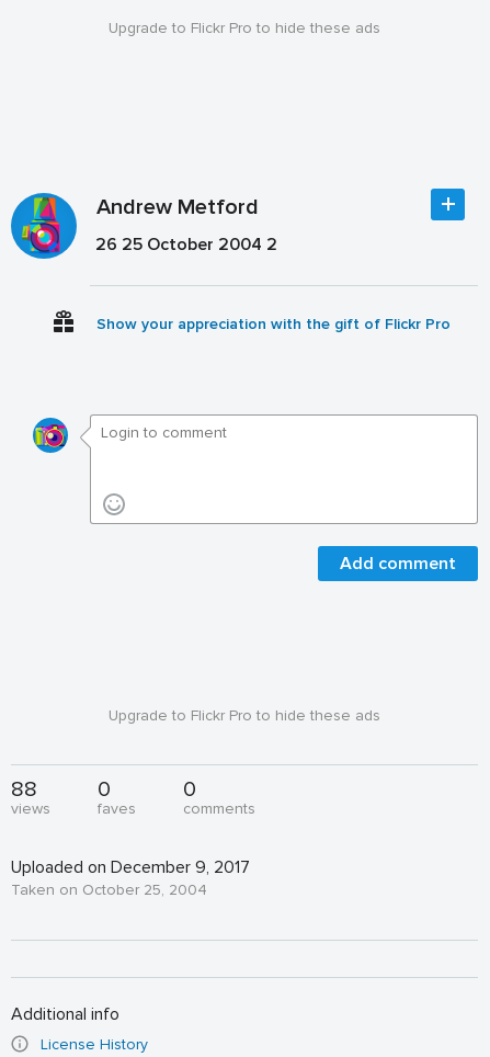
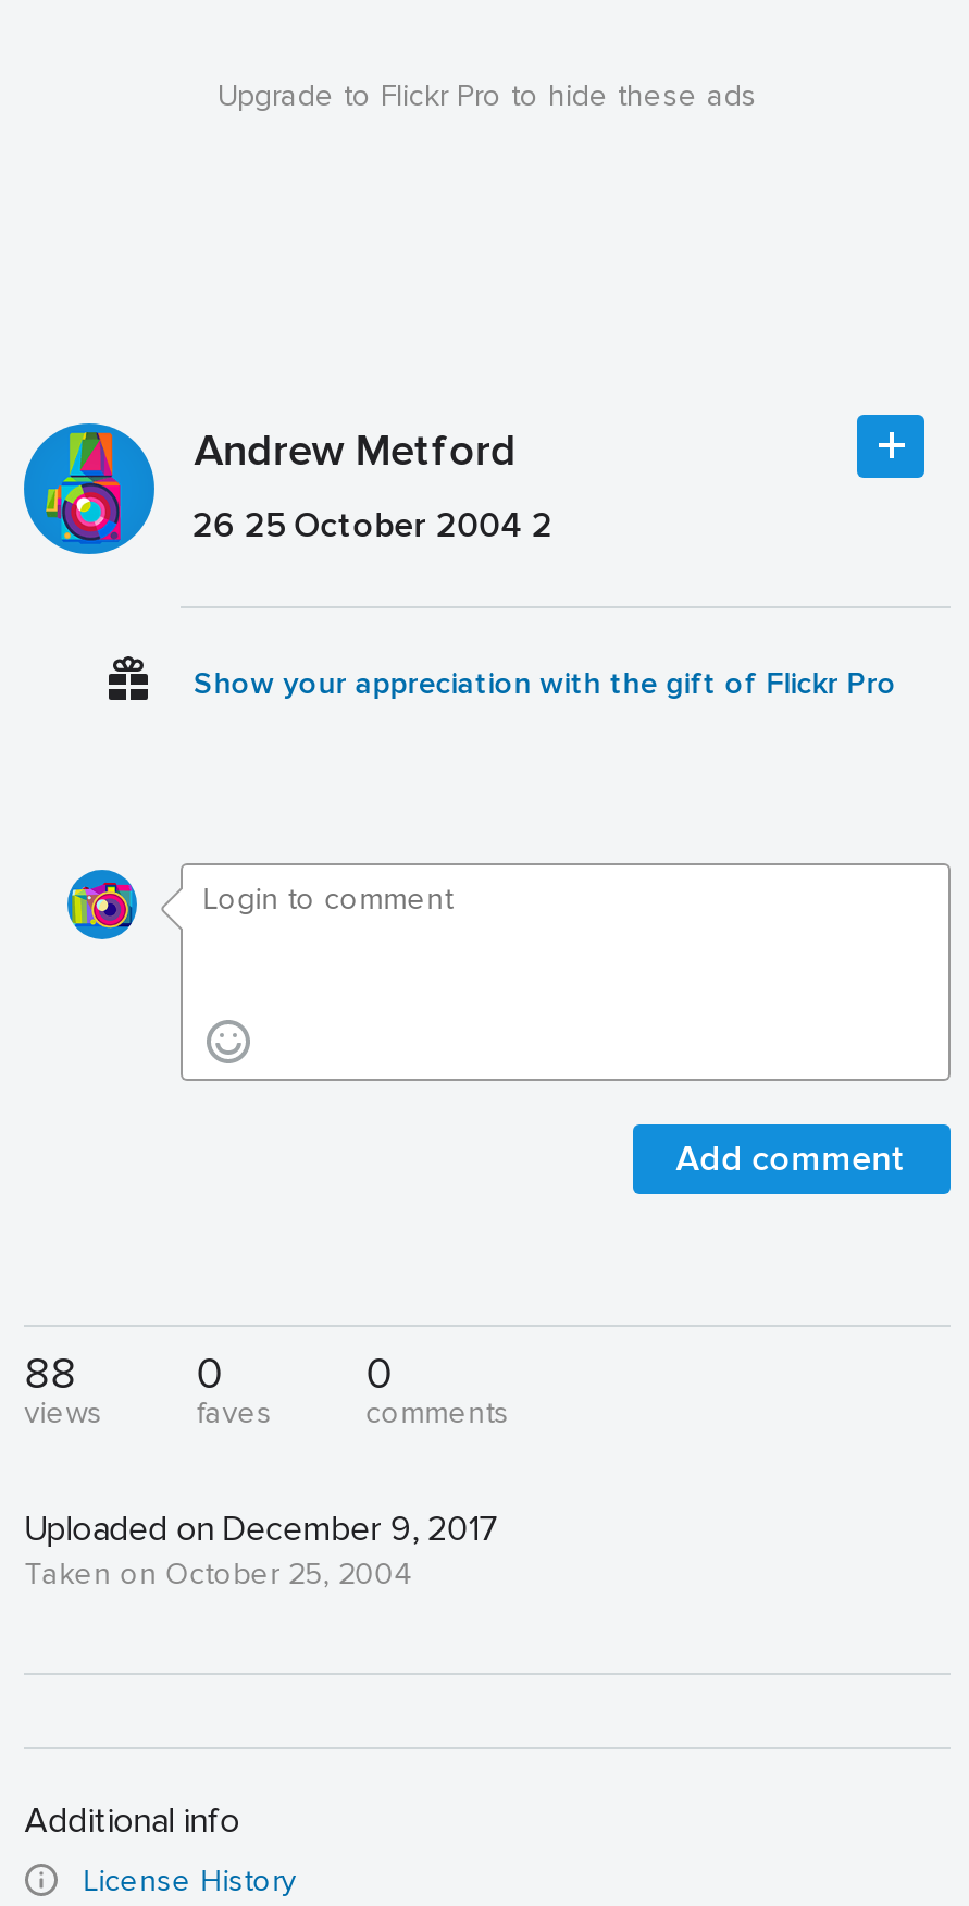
[109,706,380,725] Upgrade to Flickr Pro to hide these ads -> none

